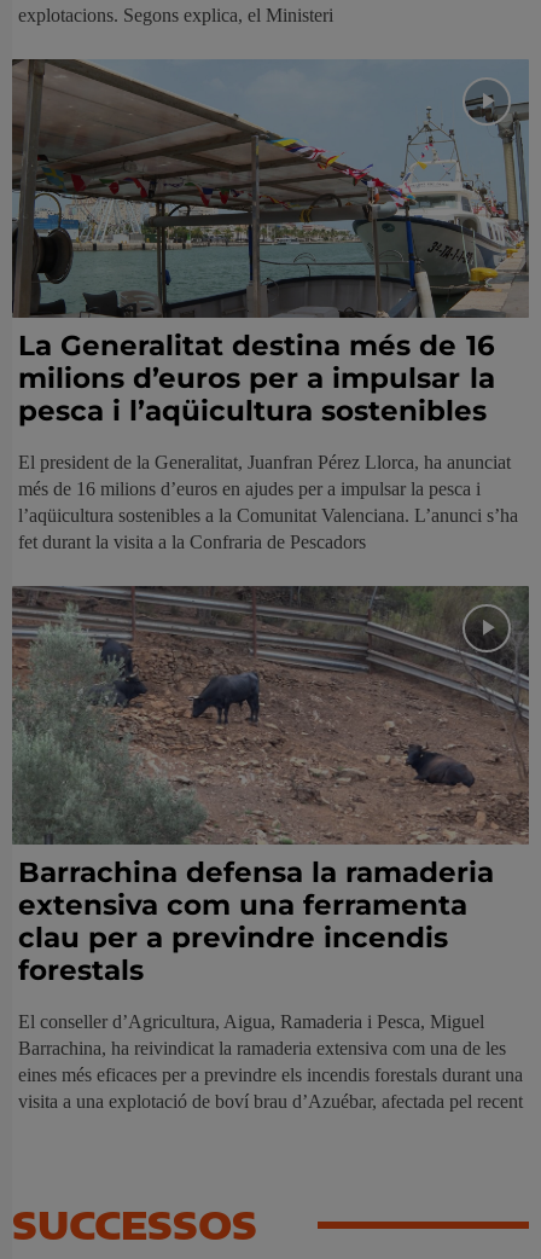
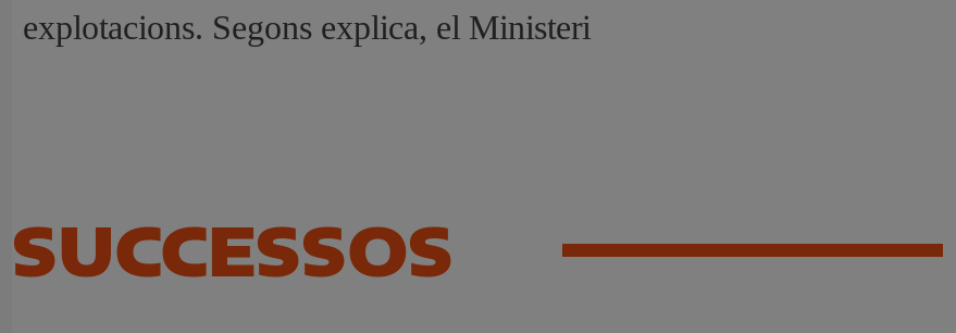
[11,58,530,552] [image] | La Generalitat destina més de 16 | milions d’euros per a impulsar la | pesca i l’aqüicultura sostenibles | El president de la Generalitat, Juanfran Pérez Llorca, ha anunciat | més de 16 milions d’euros en ajudes per a impulsar la pesca i | l’aqüicultura sostenibles a la Comunitat Valenciana. L’anunci s’ha | fet durant la visita a la Confraria de Pescadors -> none
[11,585,530,1111] [image] | Barrachina defensa la ramaderia | extensiva com una ferramenta | clau per a previndre incendis | forestals | El conseller d’Agricultura, Aigua, Ramaderia i Pesca, Miguel | Barrachina, ha reivindicat la ramaderia extensiva com una de les | eines més eficaces per a previndre els incendis forestals durant una | visita a una explotació de boví brau d’Azuébar, afectada pel recent -> none

